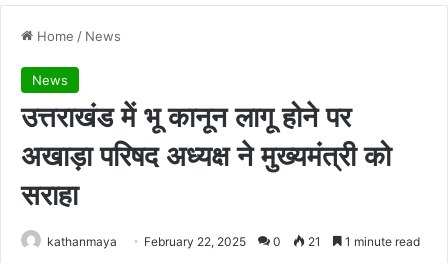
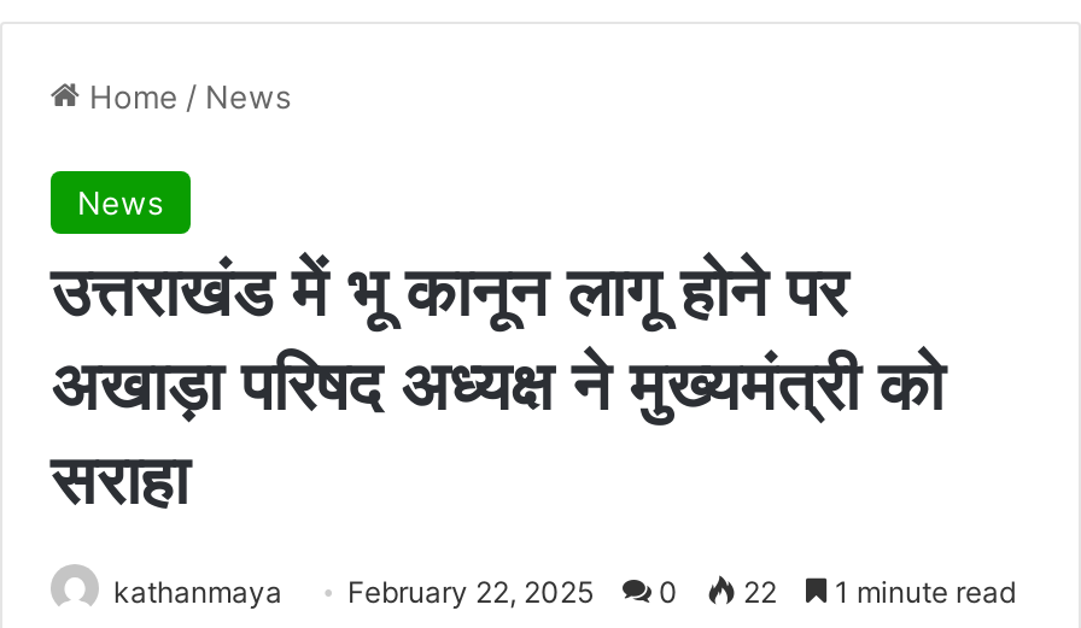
[47,234,420,249] kathanmaya February 22, 2025 0 21 1 minute read -> [113,574,1016,610] kathanmaya February 22, 2025 0 22 1 minute read

